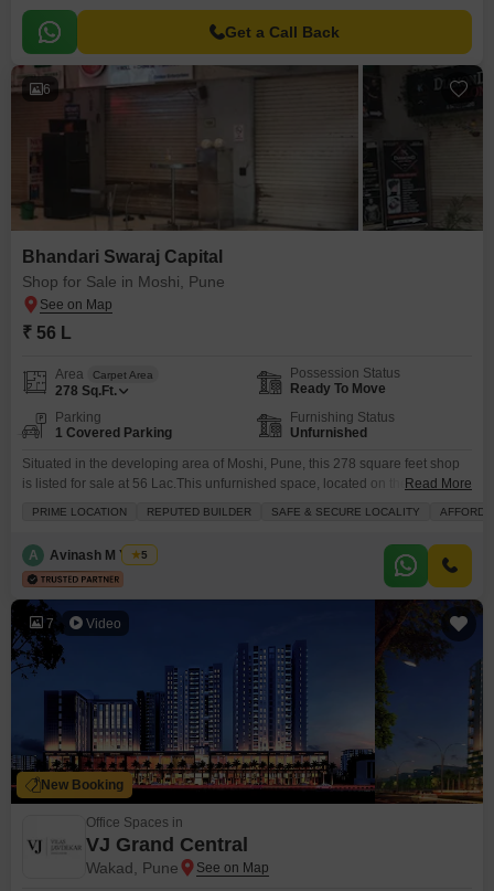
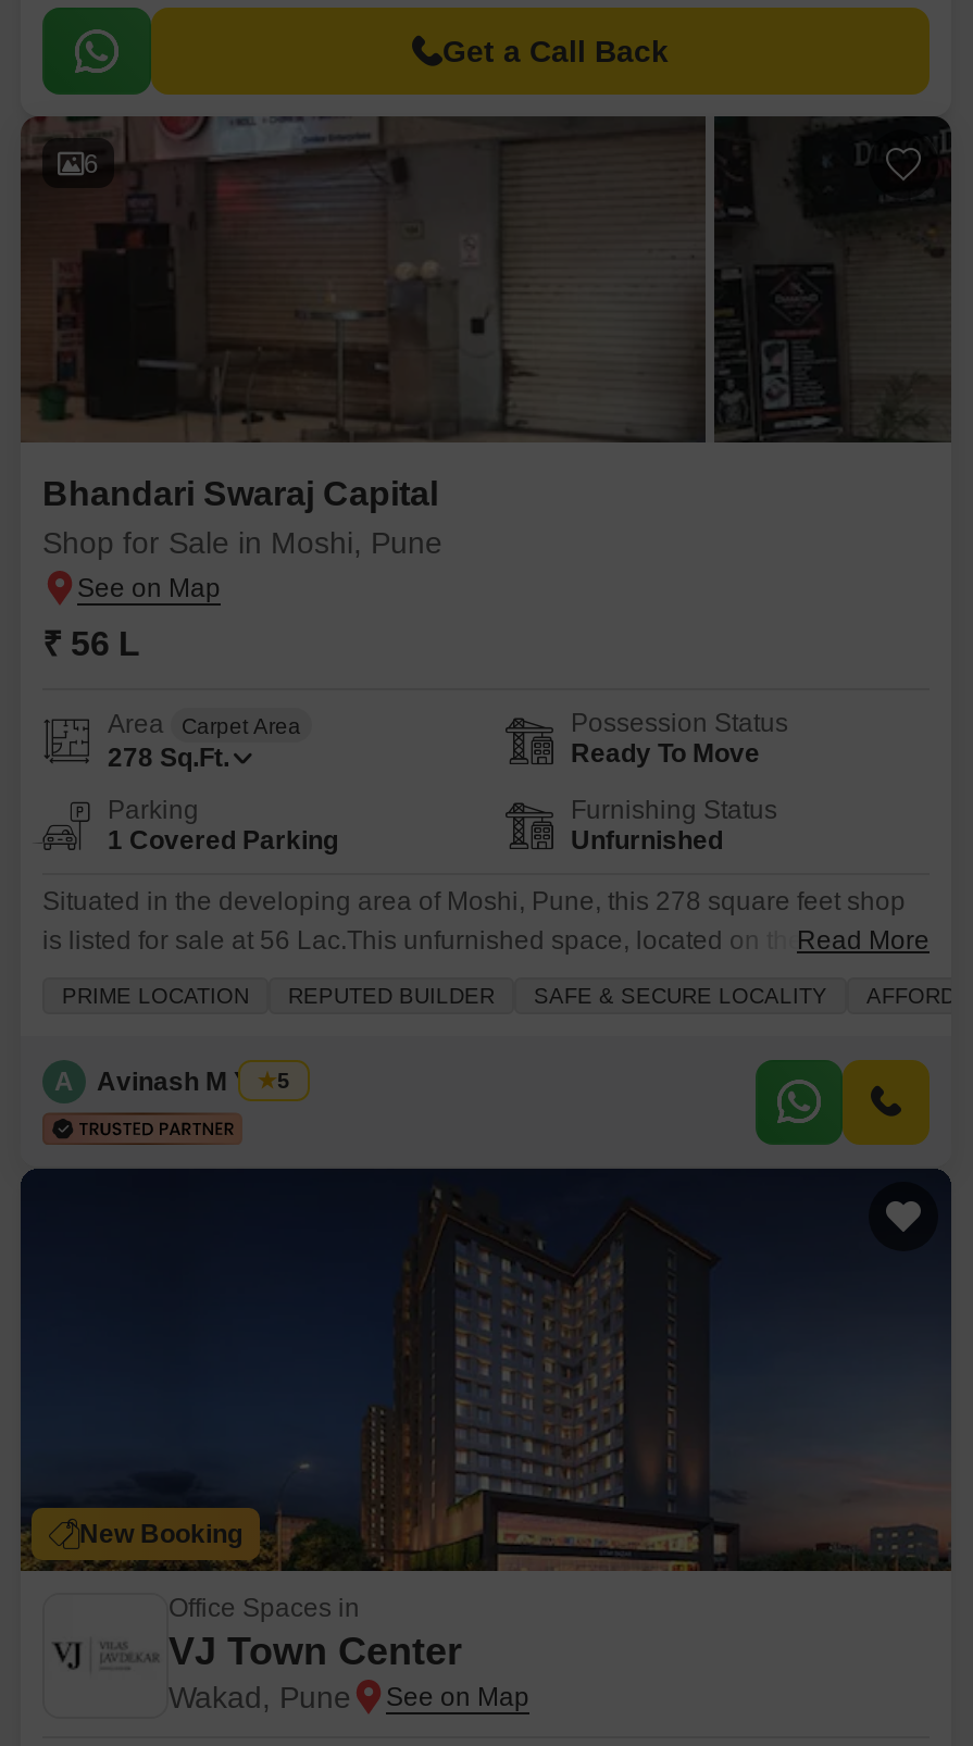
[10,600,484,856] [image] | VJ Grand Central -> [18,1169,951,1673] [image] | VJ Town Center
[43,616,121,631] 7 | Video -> none

